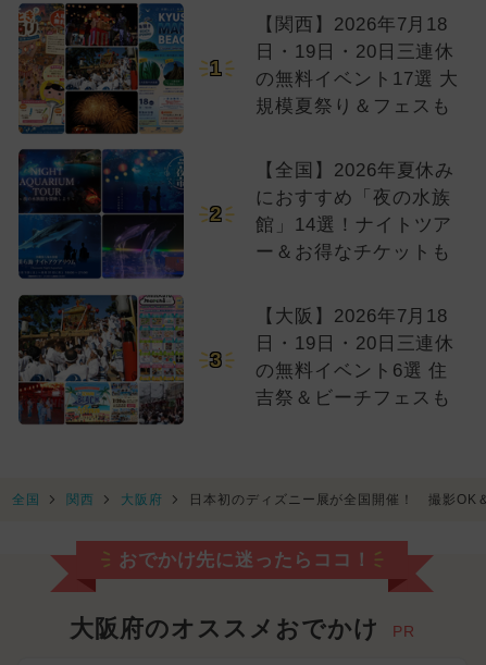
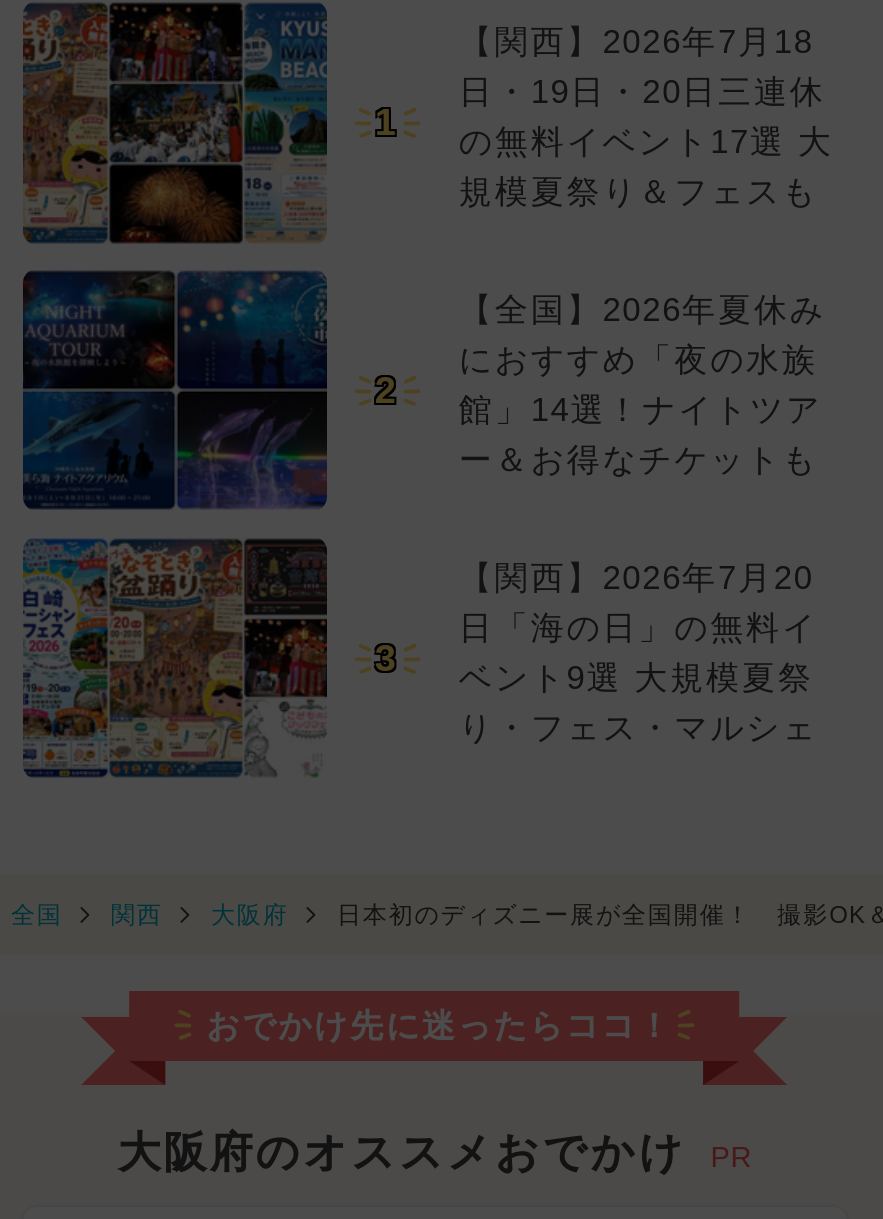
[17,294,185,426] [image] -> [21,537,329,777] [image]
[255,305,455,408] 【大阪】2026年7月18 | 日・19日・20日三連休 | の無料イベント6選 住 | 吉祭＆ビーチフェスも -> [459,558,818,746] 【関西】2026年7月20 | 日「海の日」の無料イ | ベント9選 大規模夏祭 | り・フェス・マルシェ

